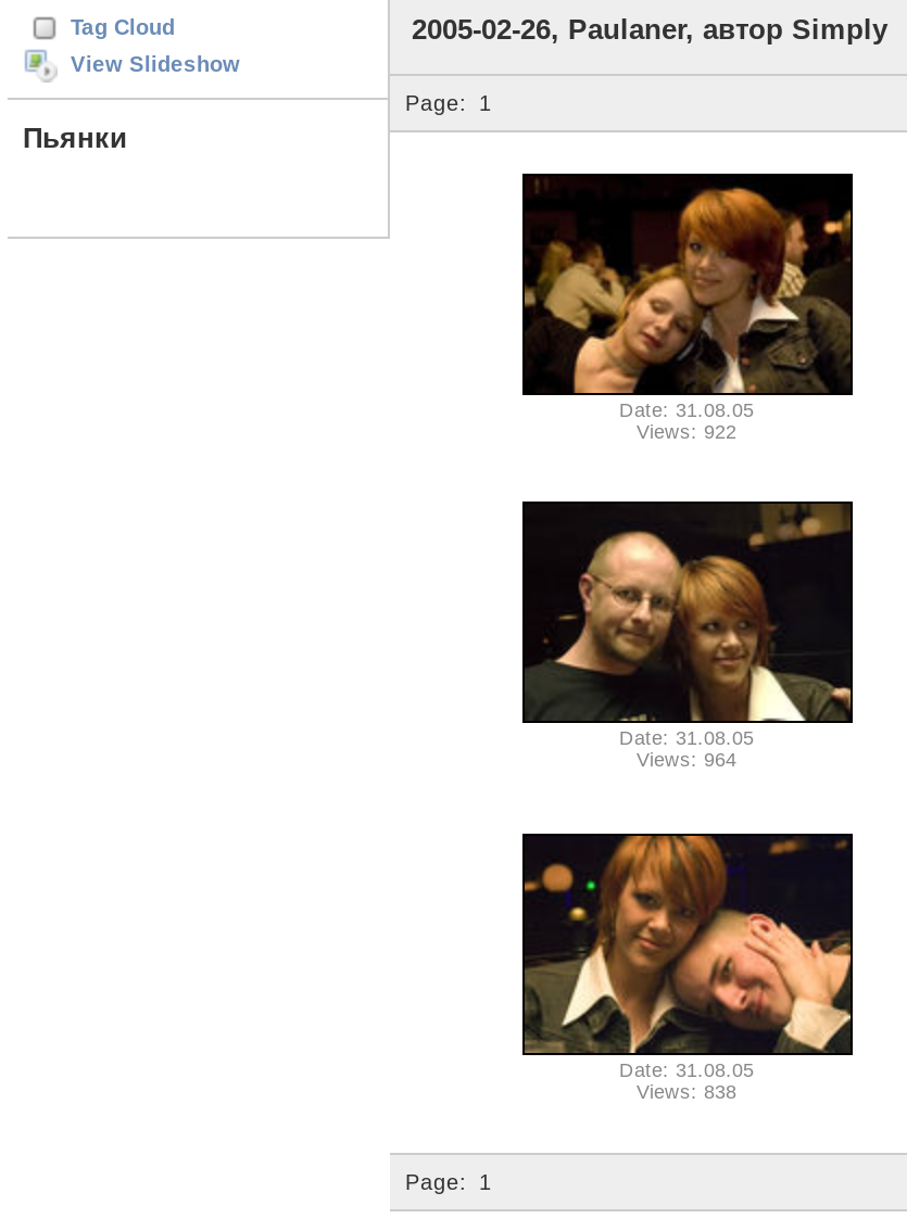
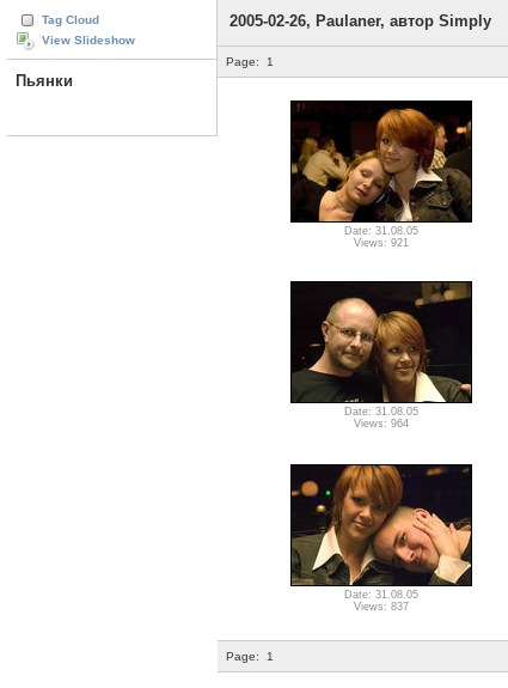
[637,421,736,443] Views: 922 -> [353,237,408,249] Views: 921
[637,1081,736,1103] Views: 838 -> [353,601,408,613] Views: 837

